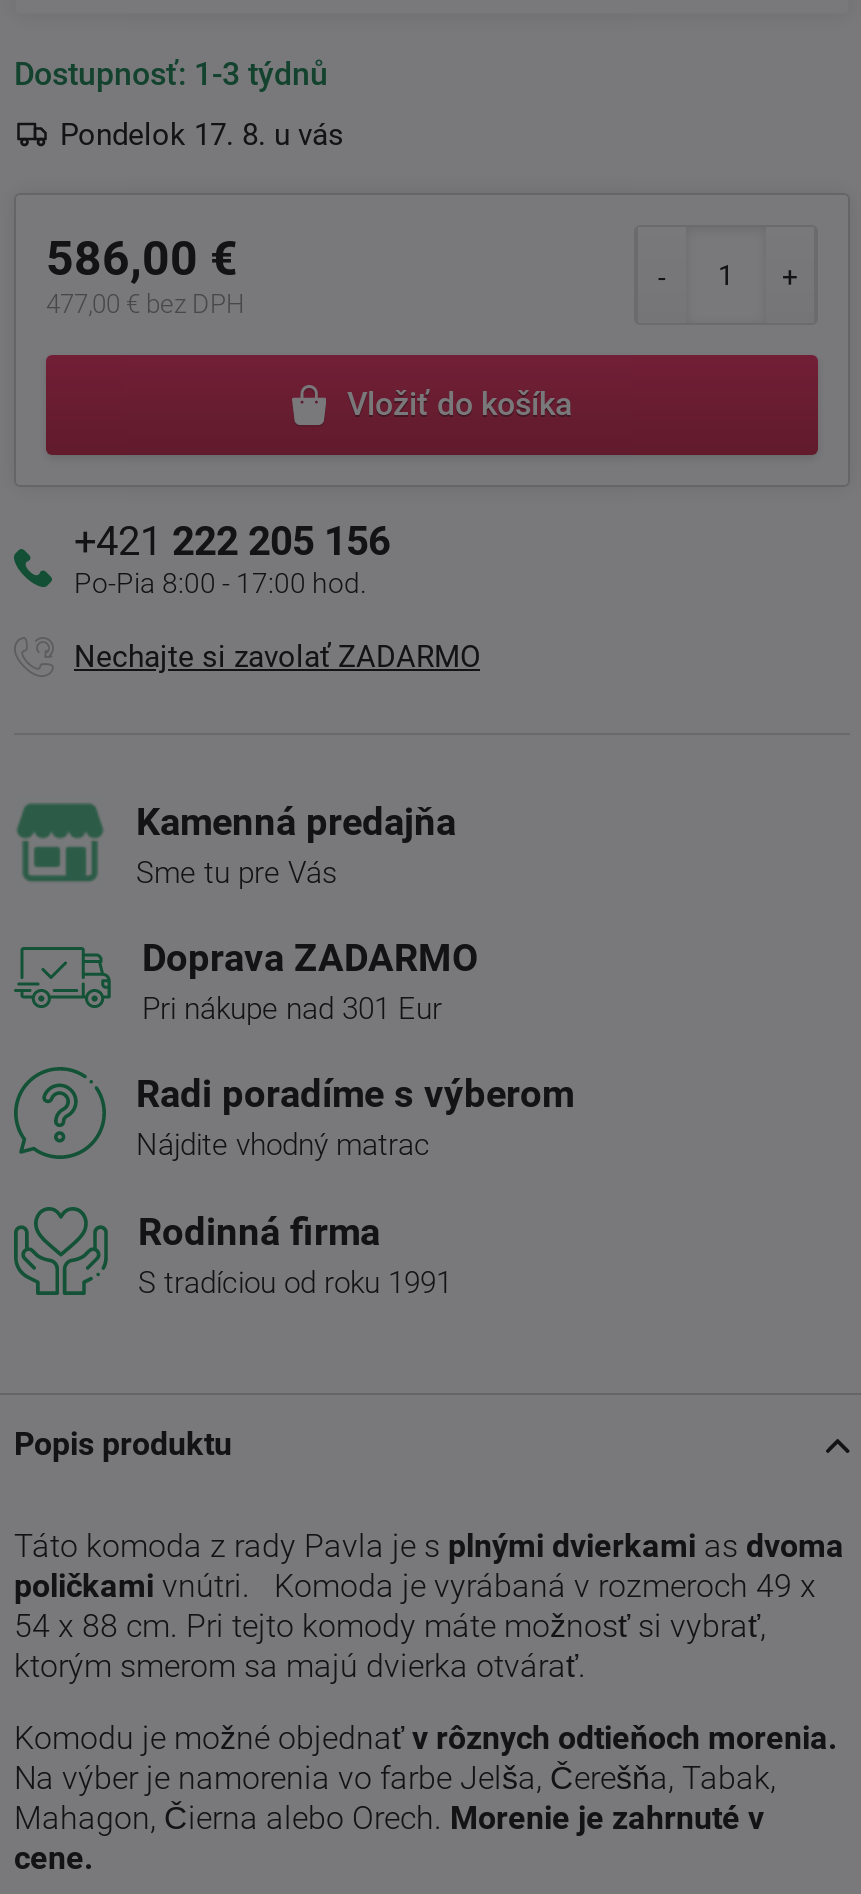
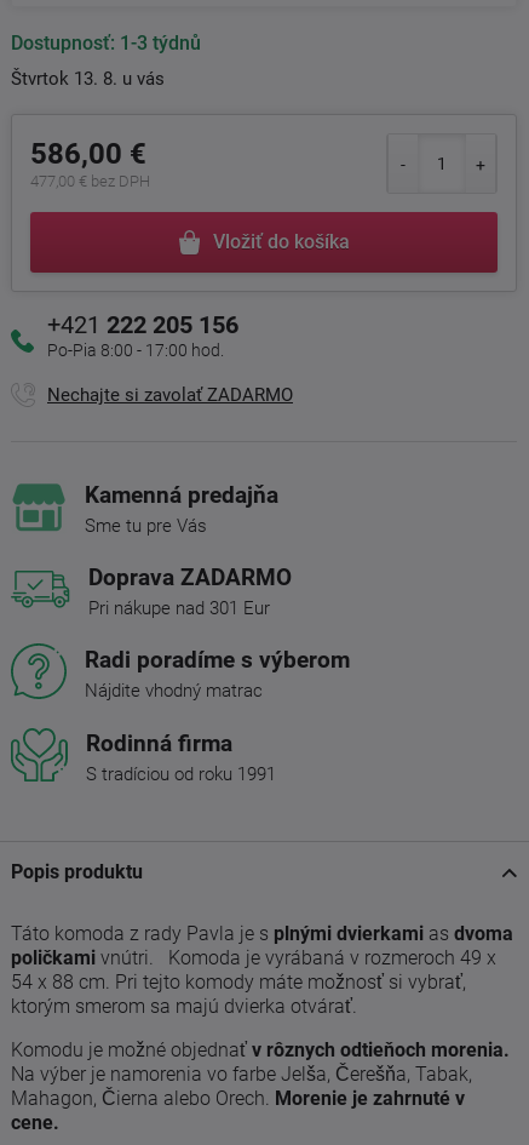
[60,117,344,153] Pondelok 17. 8. u vás -> [11,68,165,90] Štvrtok 13. 8. u vás

